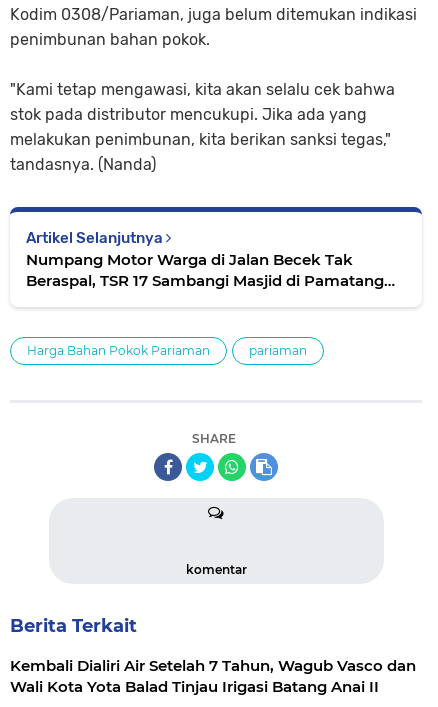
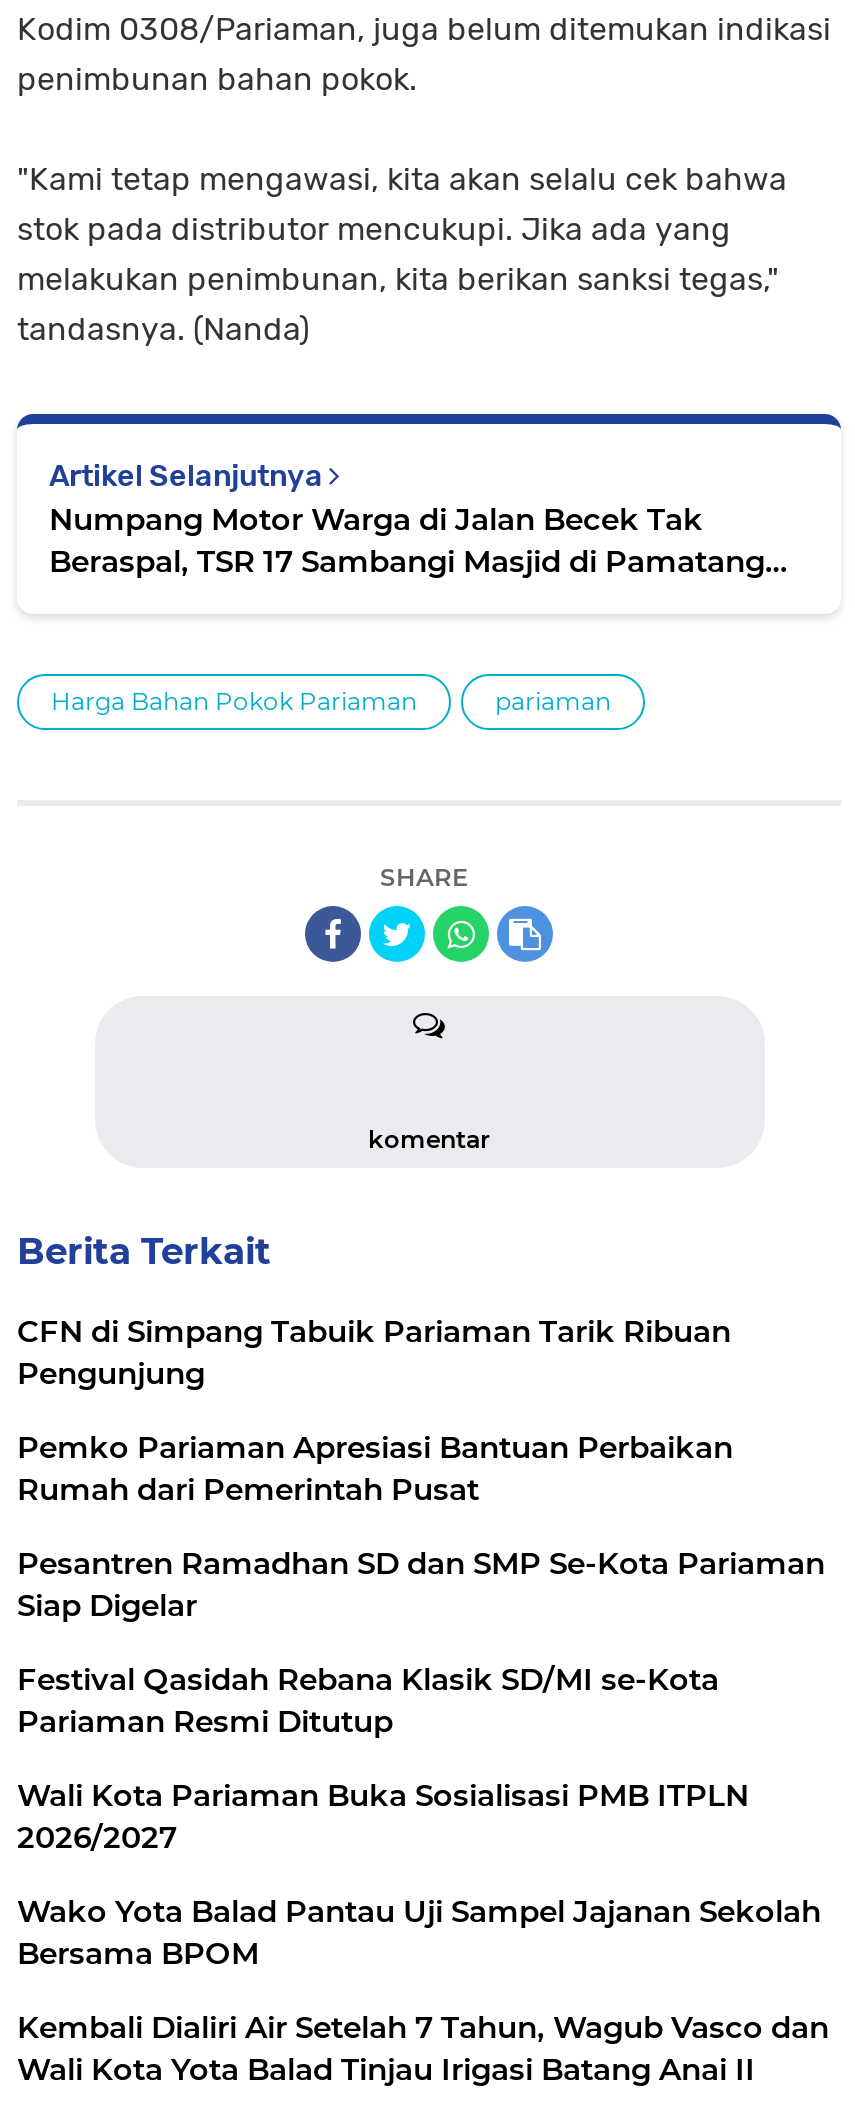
none -> [17,1312,825,1972] CFN di Simpang Tabuik Pariaman Tarik Ribuan | Pengunjung | Pemko Pariaman Apresiasi Bantuan Perbaikan | Rumah dari Pemerintah Pusat | Pesantren Ramadhan SD dan SMP Se-Kota Pariaman | Siap Digelar | Festival Qasidah Rebana Klasik SD/MI se-Kota | Pariaman Resmi Ditutup | Wali Kota Pariaman Buka Sosialisasi PMB ITPLN | 2026/2027 | Wako Yota Balad Pantau Uji Sampel Jajanan Sekolah | Bersama BPOM

